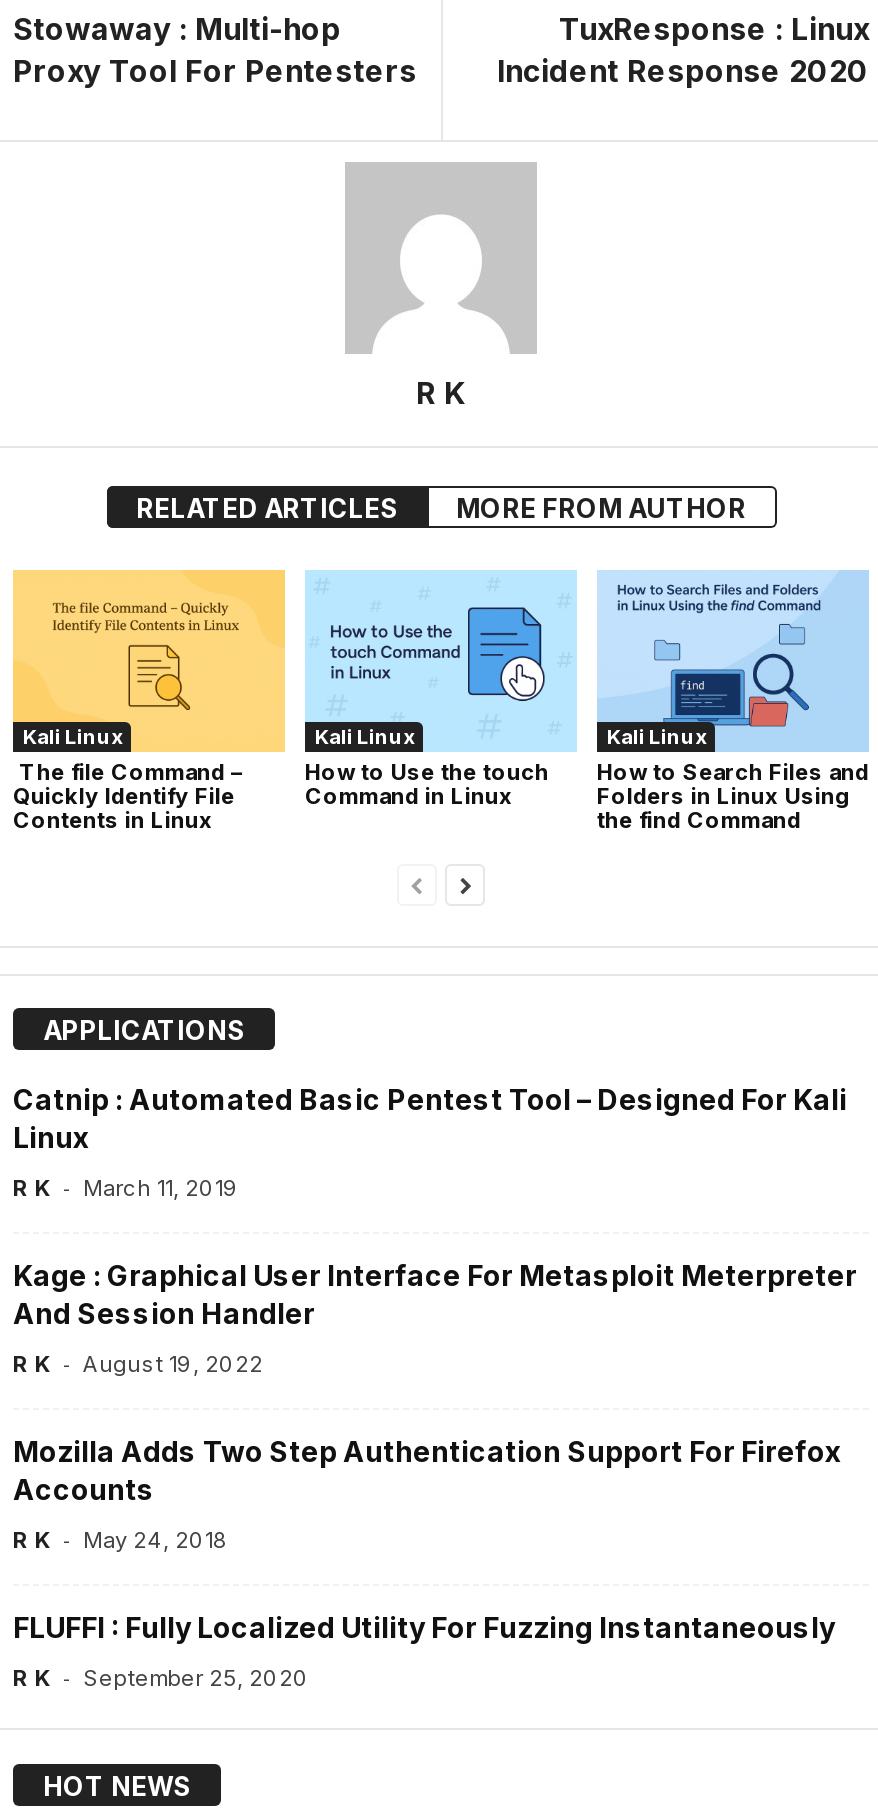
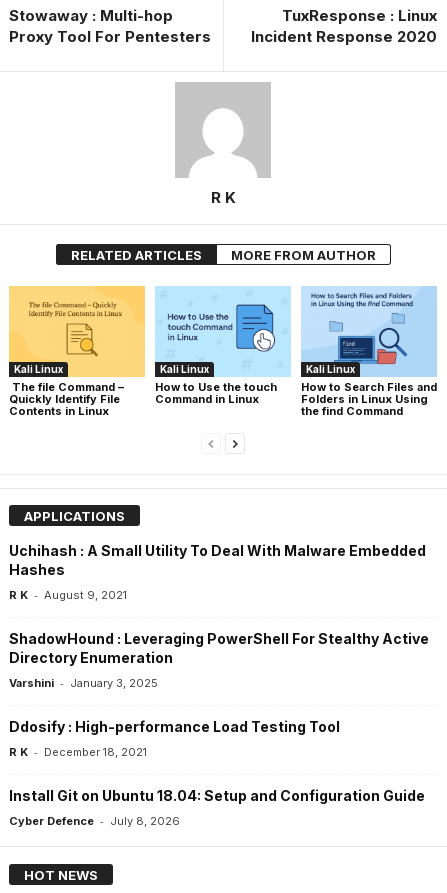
[13,1083,847,1155] Catnip : Automated Basic Pentest Tool – Designed For Kali | Linux -> [9,542,426,578] Uchihash : A Small Utility To Deal With Malware Embedded | Hashes
[13,1173,239,1203] R K - March 11, 2019 -> [9,587,127,602] R K - August 9, 2021
[13,1259,857,1331] Kage : Graphical User Interface For Metasploit Meterpreter | And Session Handler -> [9,630,429,666] ShadowHound : Leveraging PowerShell For Stealthy Active | Directory Enumeration
[13,1349,263,1379] R K - August 19, 2022 -> [9,675,158,690] Varshini - January 3, 2025
[13,1435,841,1507] Mozilla Adds Two Step Authentication Support For Firefox | Accounts -> [9,718,340,735] Ddosify : High-performance Load Testing Tool
[13,1525,229,1555] R K - May 24, 2018 -> [9,744,147,759] R K - December 18, 2021
[13,1611,835,1645] FLUFFI : Fully Localized Utility For Fuzzing Instantaneously -> [9,787,425,804] Install Git on Ubuntu 18.04: Setup and Configuration Guide
[13,1663,309,1693] R K - September 25, 2020 -> [9,813,180,828] Cyber Defence - July 8, 2026

